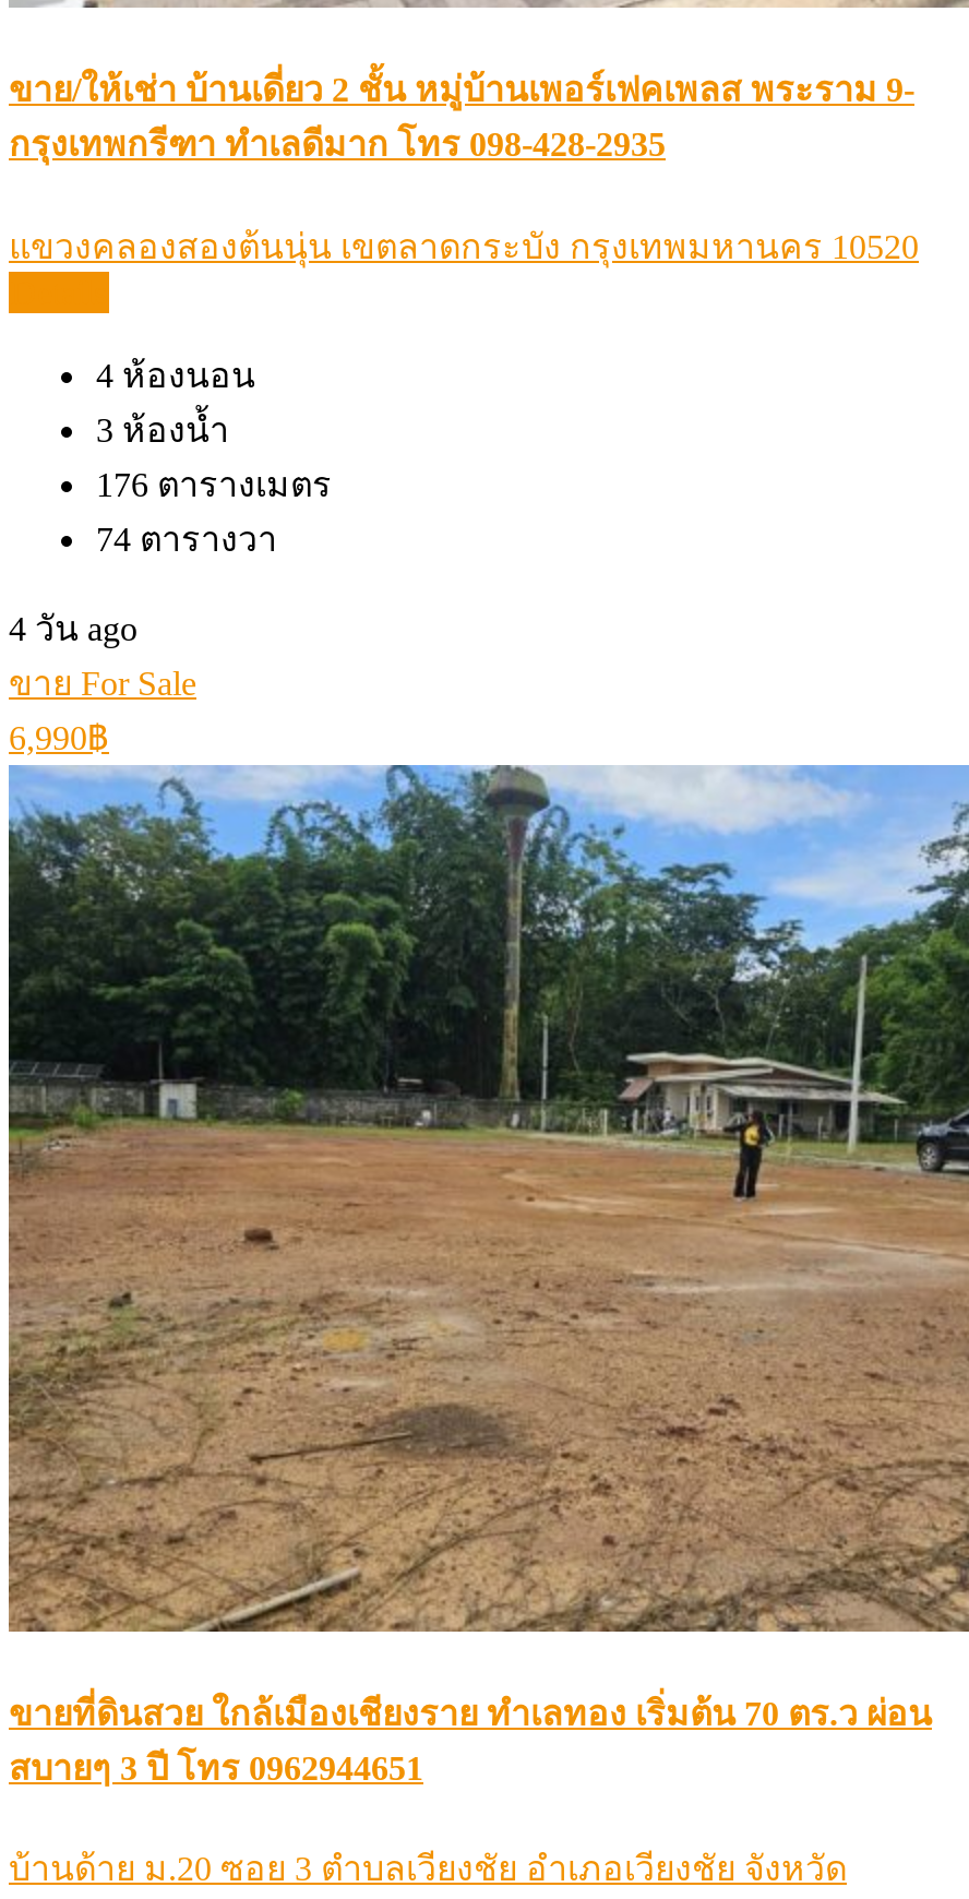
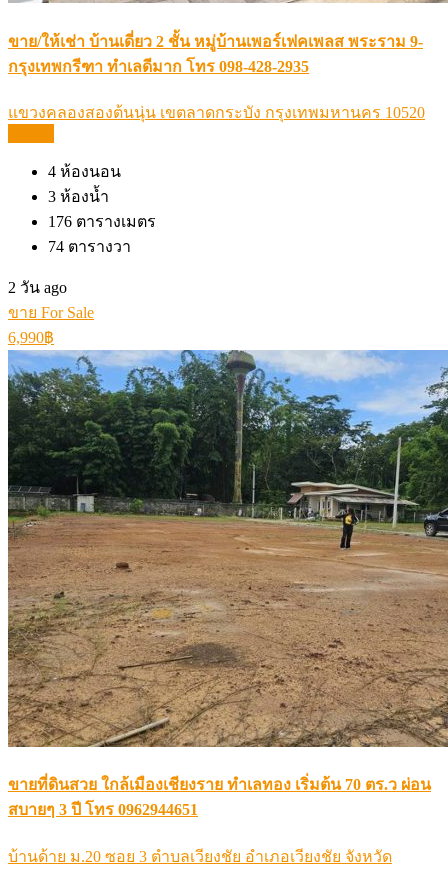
[9,609,137,646] 4 วัน ago -> [8,279,67,296] 2 วัน ago

